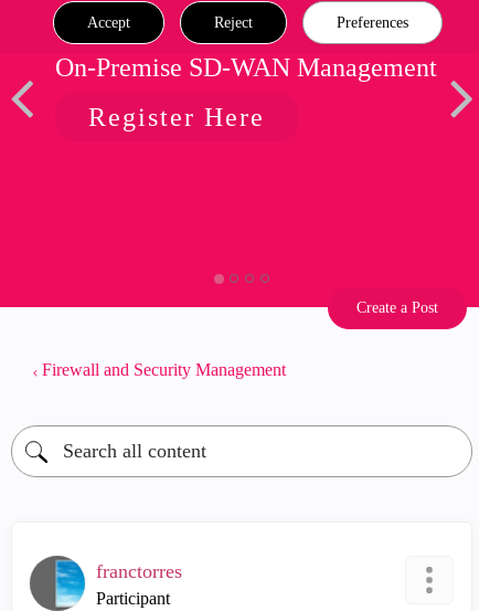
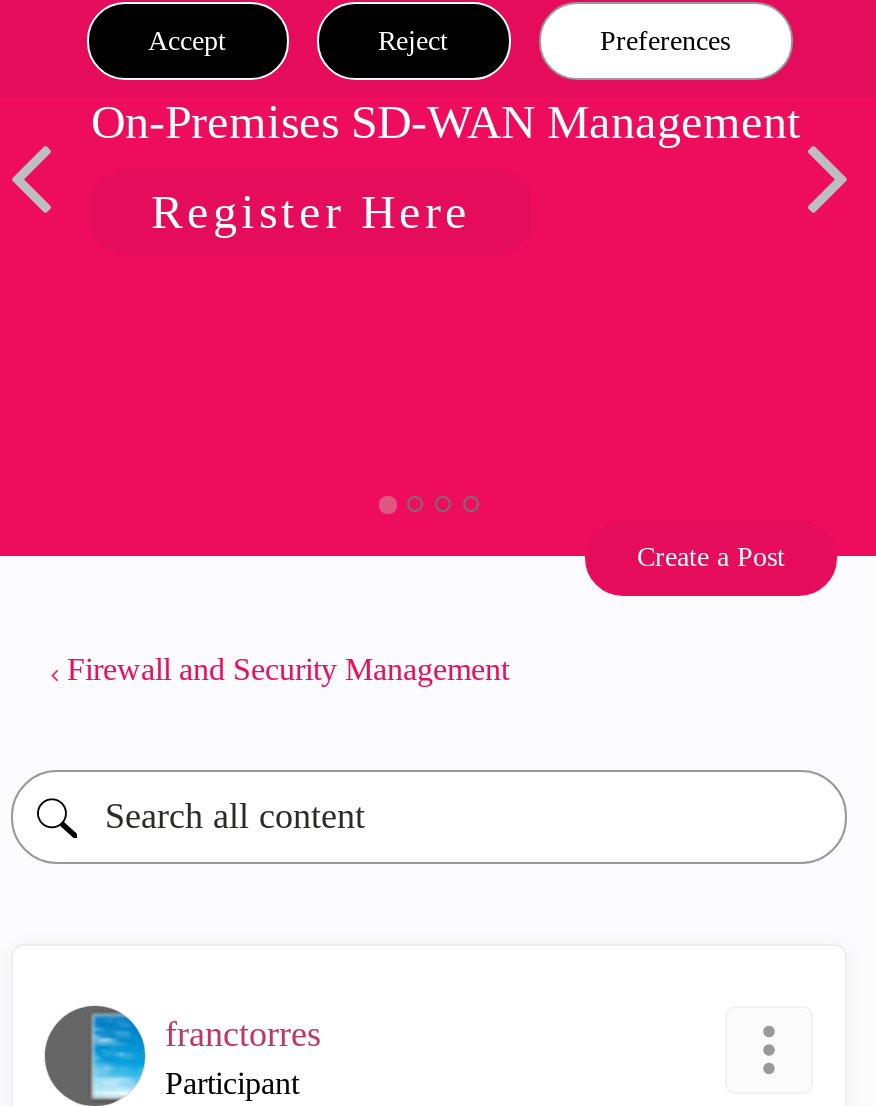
[55,53,437,82] On-Premise SD-WAN Management -> [91,96,801,148] On-Premises SD-WAN Management

